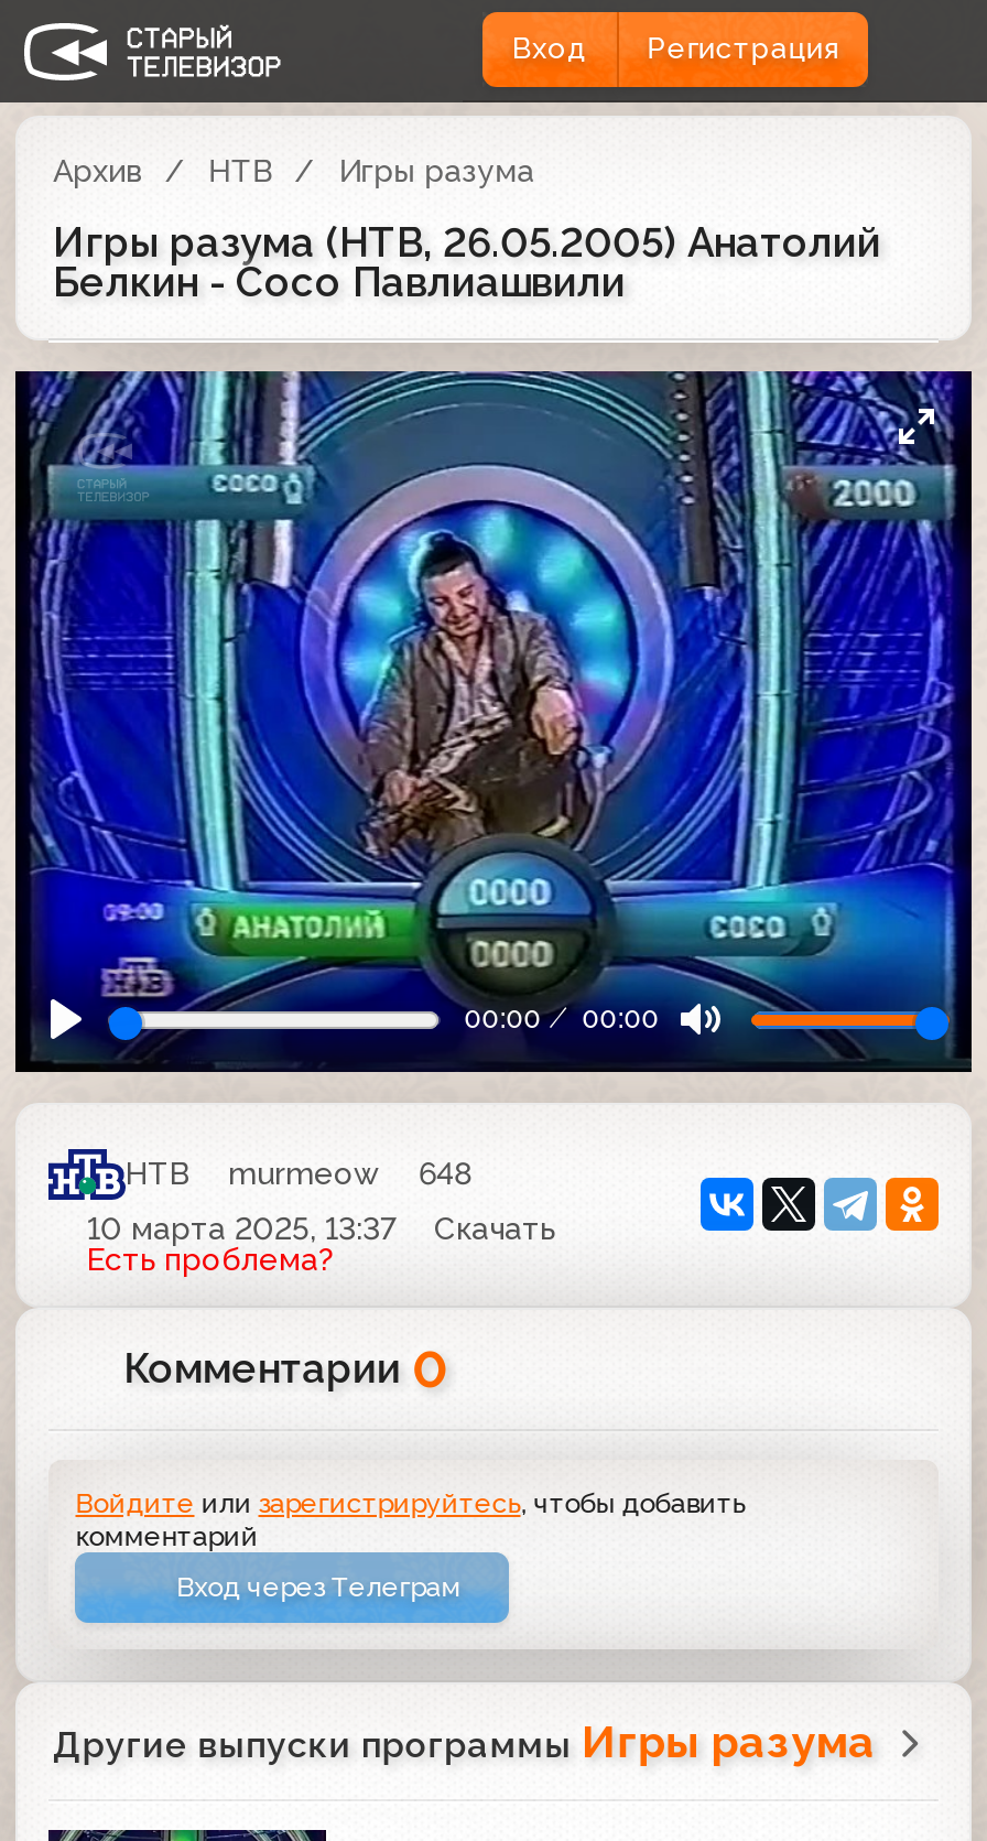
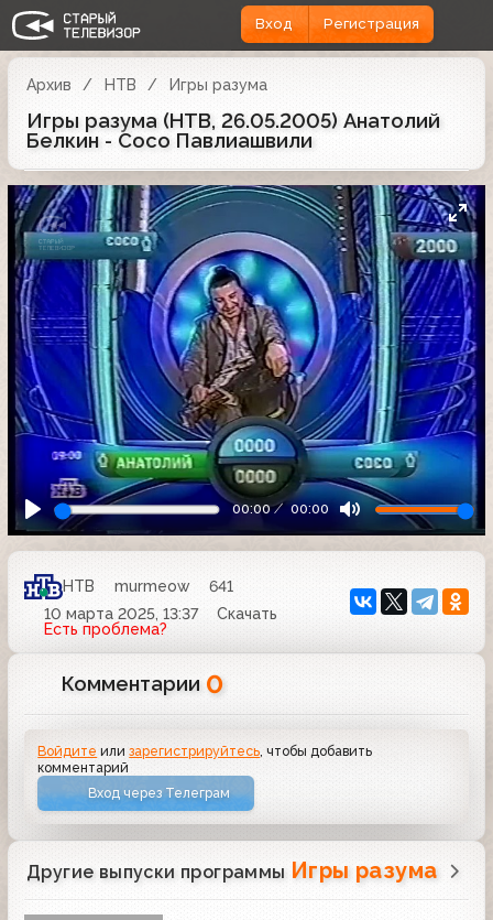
[126,1156,471,1192] НТВ murmeow 648 -> [63,578,233,595] НТВ murmeow 641

